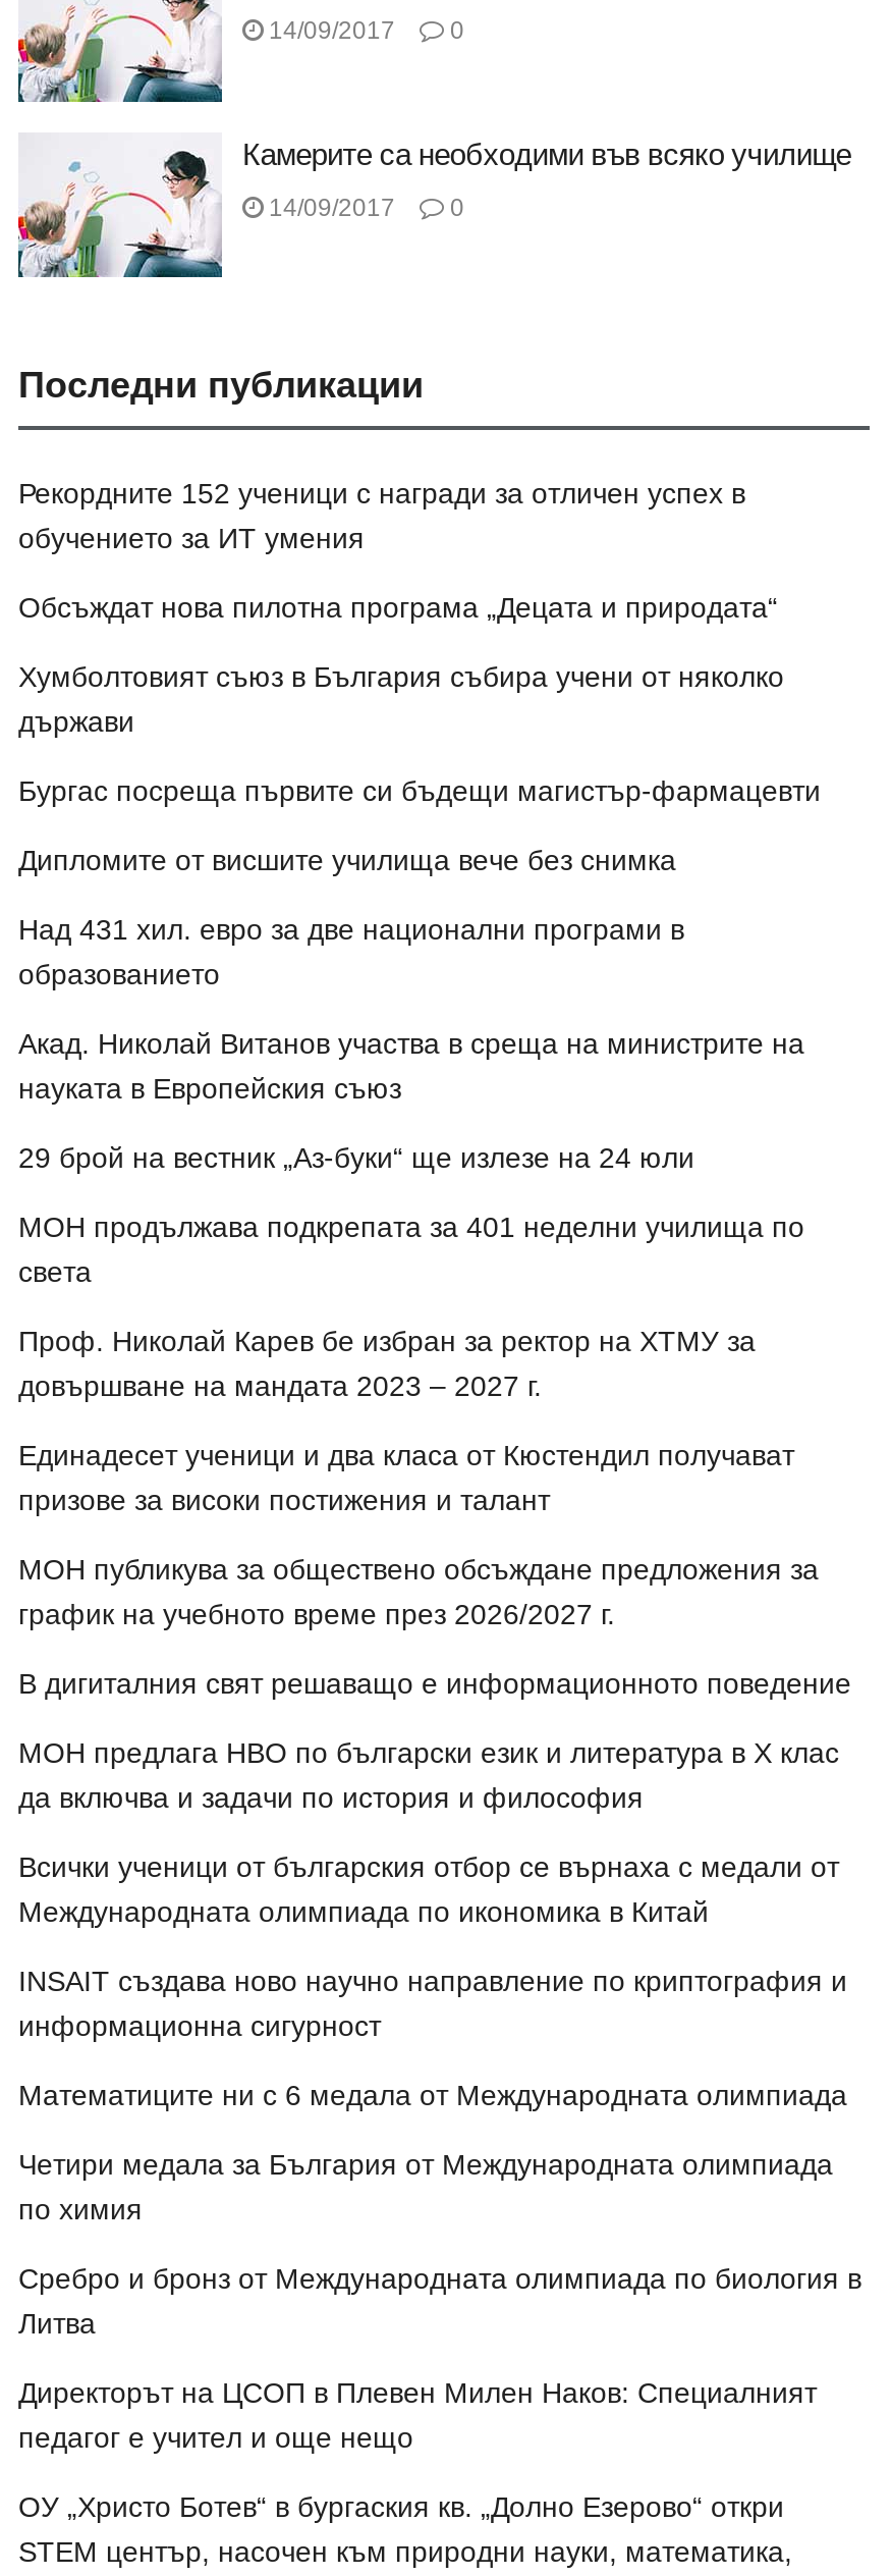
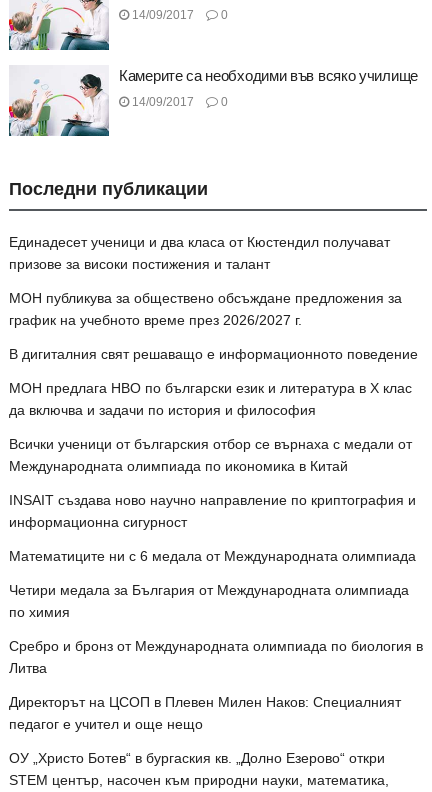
[18,477,821,1402] Рекордните 152 ученици с награди за отличен успех в | обучението за ИТ умения | Обсъждат нова пилотна програма „Децата и природата“ | Хумболтовият съюз в България събира учени от няколко | държави | Бургас посреща първите си бъдещи магистър-фармацевти | Дипломите от висшите училища вече без снимка | Над 431 хил. евро за две национални програми в | образованието | Акад. Николай Витанов участва в среща на министрите на | науката в Европейския съюз | 29 брой на вестник „Аз-буки“ ще излезе на 24 юли | МОН продължава подкрепата за 401 неделни училища по | света | Проф. Николай Карев бе избран за ректор на ХТМУ за | довършване на мандата 2023 – 2027 г. -> none

